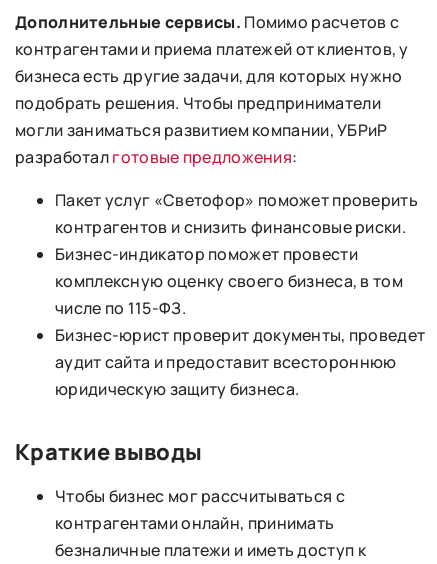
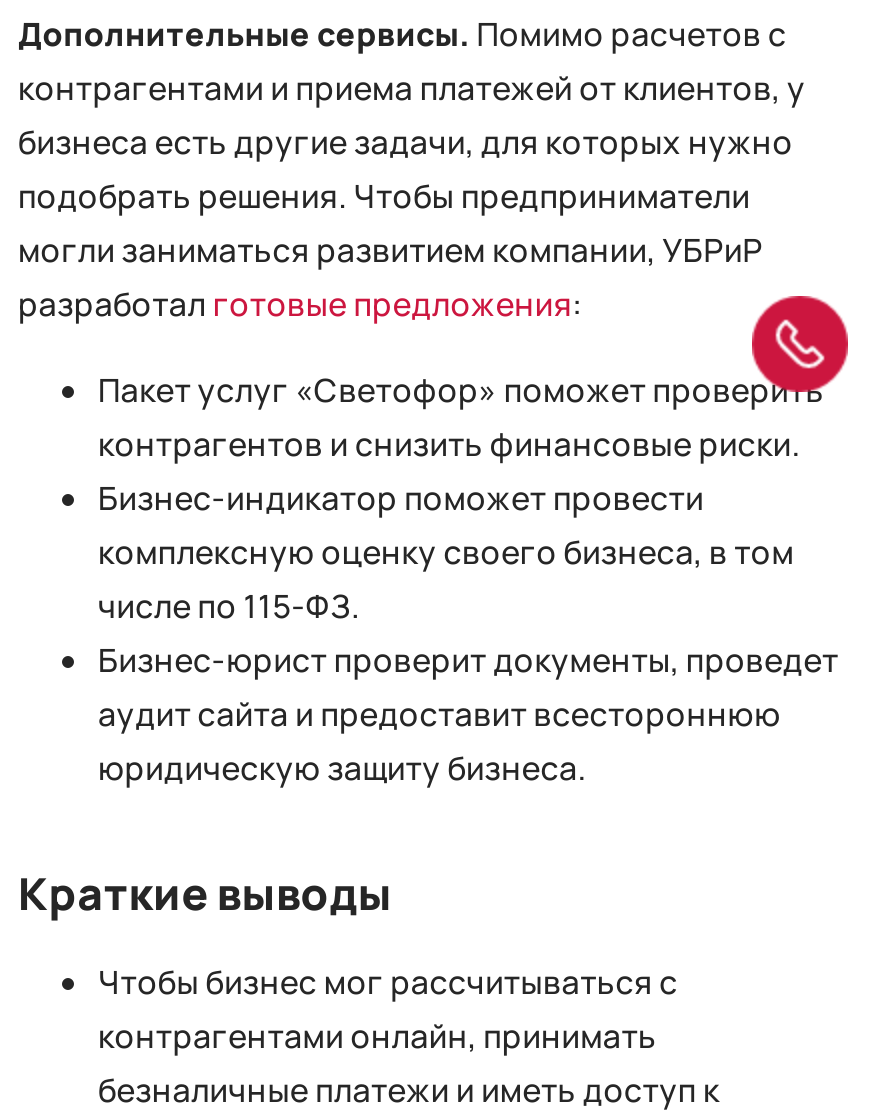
none -> [750,294,850,382] [image]

